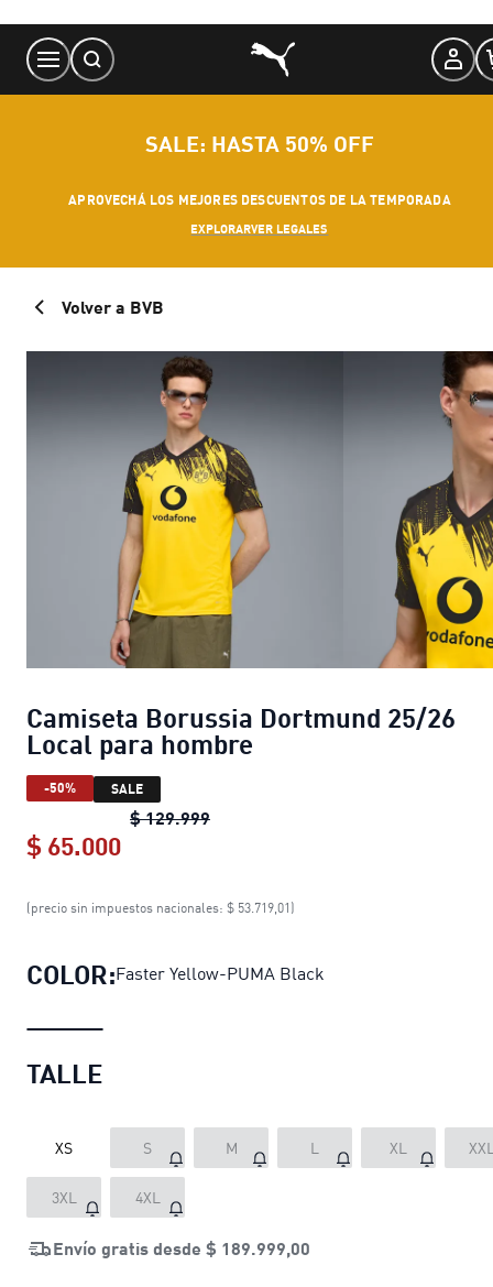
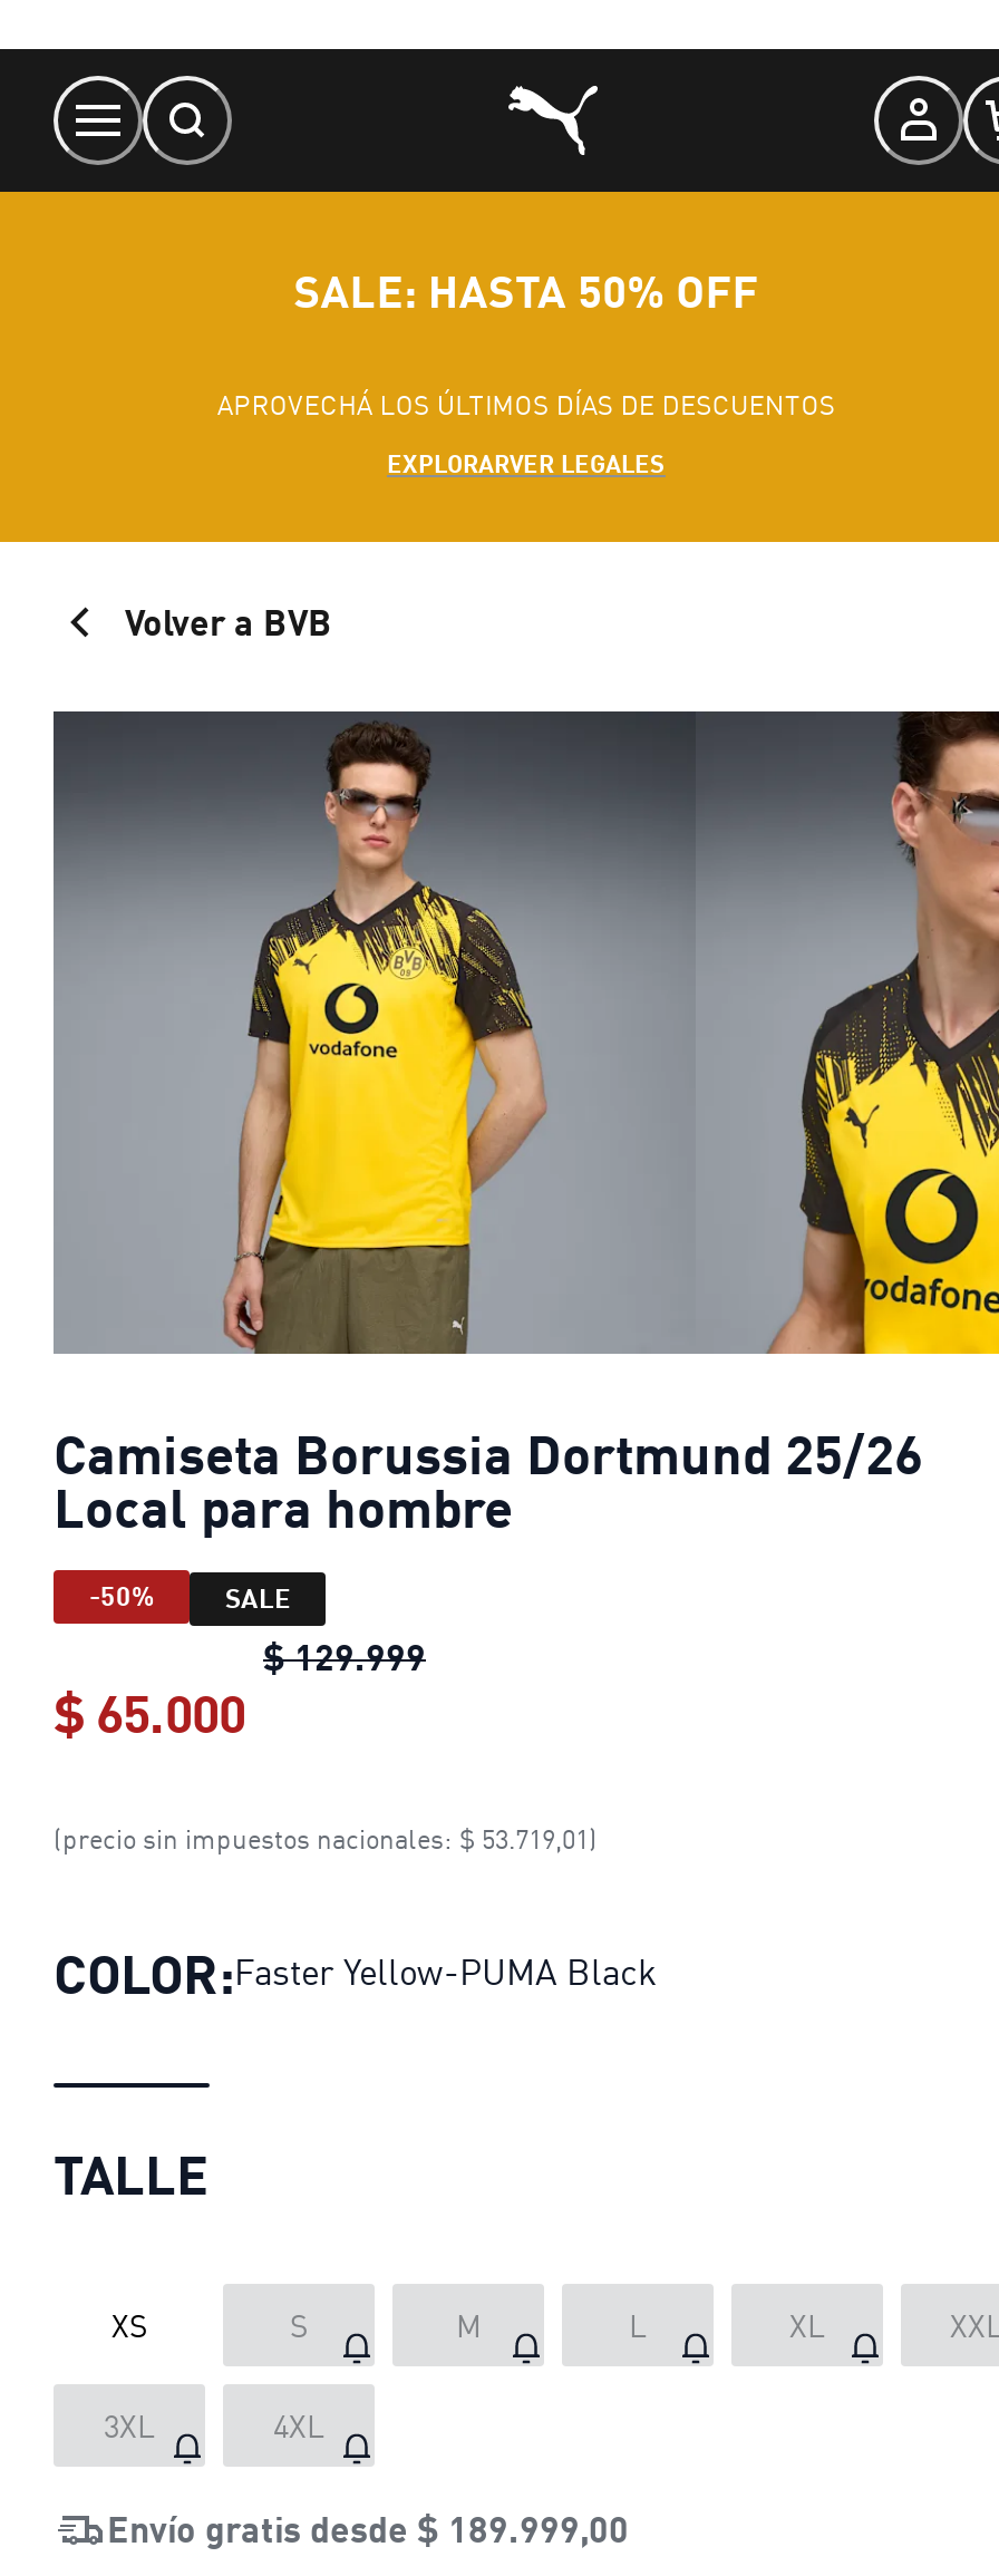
[68,192,451,208] APROVECHÁ LOS MEJORES DESCUENTOS DE LA TEMPORADA -> [217,388,835,422] APROVECHÁ LOS ÚLTIMOS DÍAS DE DESCUENTOS

